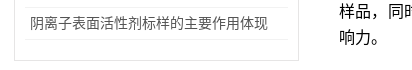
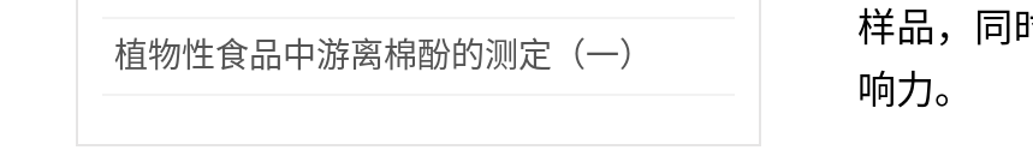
[30,15,268,31] 阴离子表面活性剂标样的主要作用体现 -> [114,36,653,74] 植物性食品中游离棉酚的测定（一）

